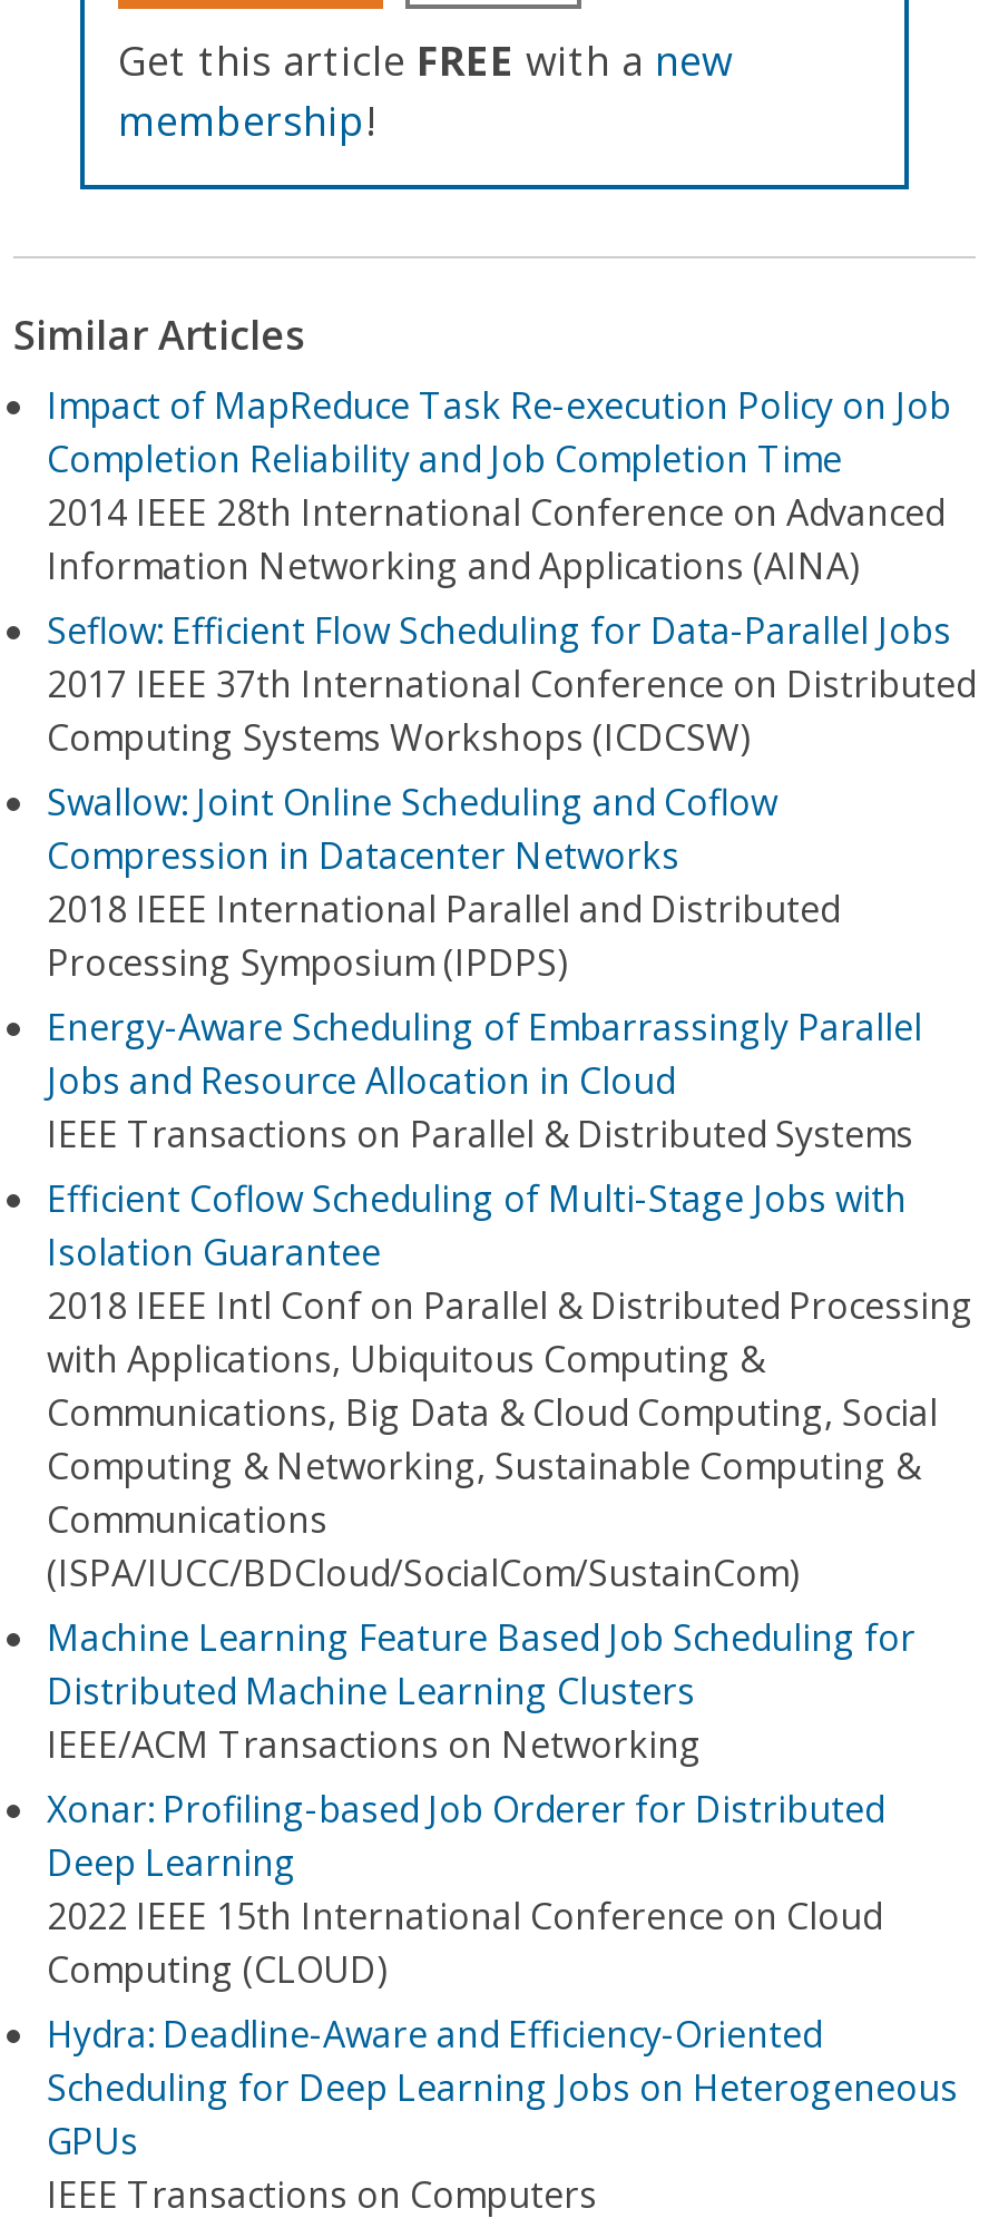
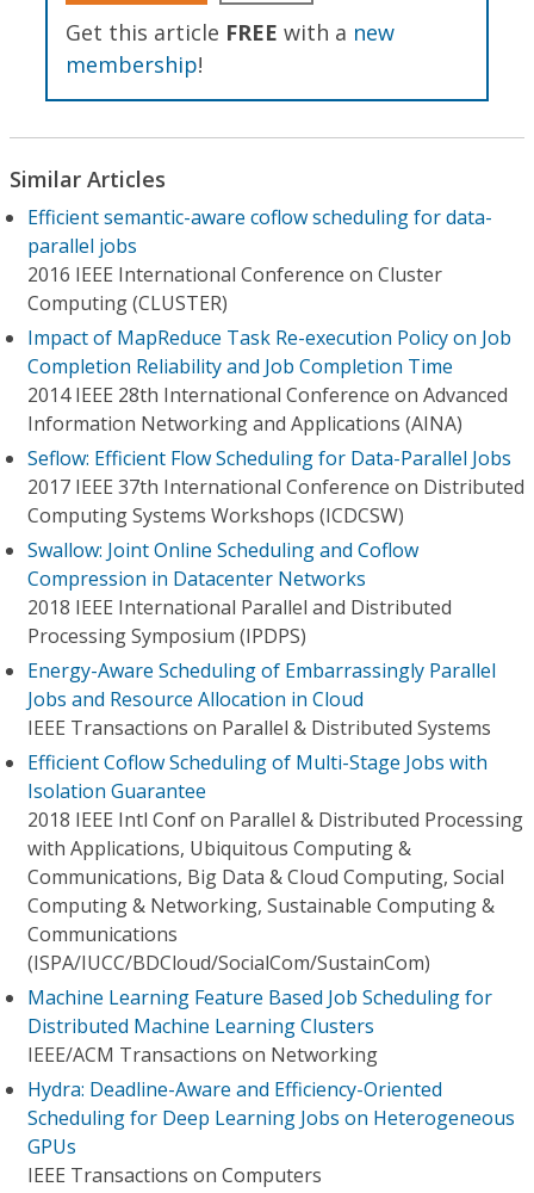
none -> [27,204,492,316] Efficient semantic-aware coflow scheduling for data- | parallel jobs | 2016 IEEE International Conference on Cluster | Computing (CLUSTER)
moved [47,381,976,1769] -> [27,324,524,1068]: Impact of MapReduce Task Re-execution Policy on Job | Completion Reliability and Job Completion Time | 2014 IEEE 28th International Conference on Advanced | ... | Distributed Machine Learning Clusters | IEEE/ACM Transactions on Networking
[47,1785,884,1994] Xonar: Profiling-based Job Orderer for Distributed | Deep Learning | 2022 IEEE 15th International Conference on Cloud | Computing (CLOUD) -> none

